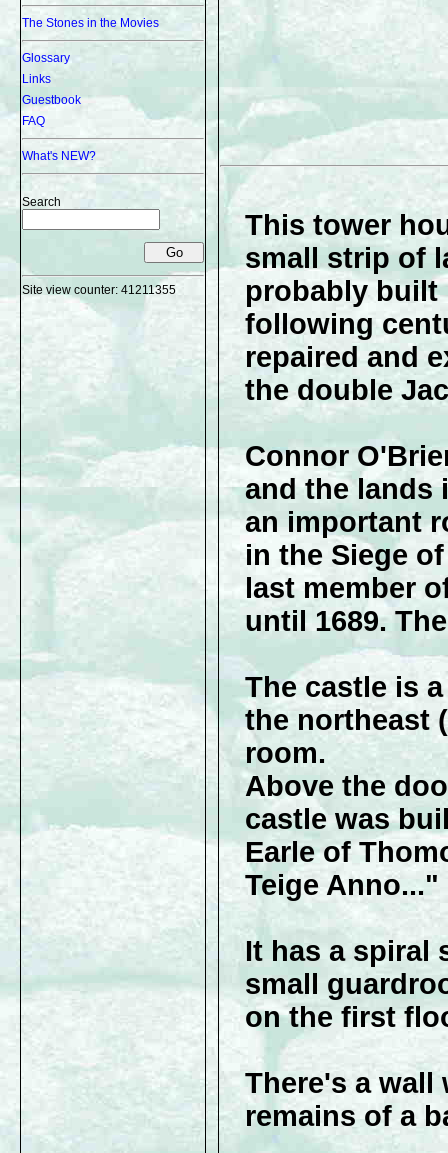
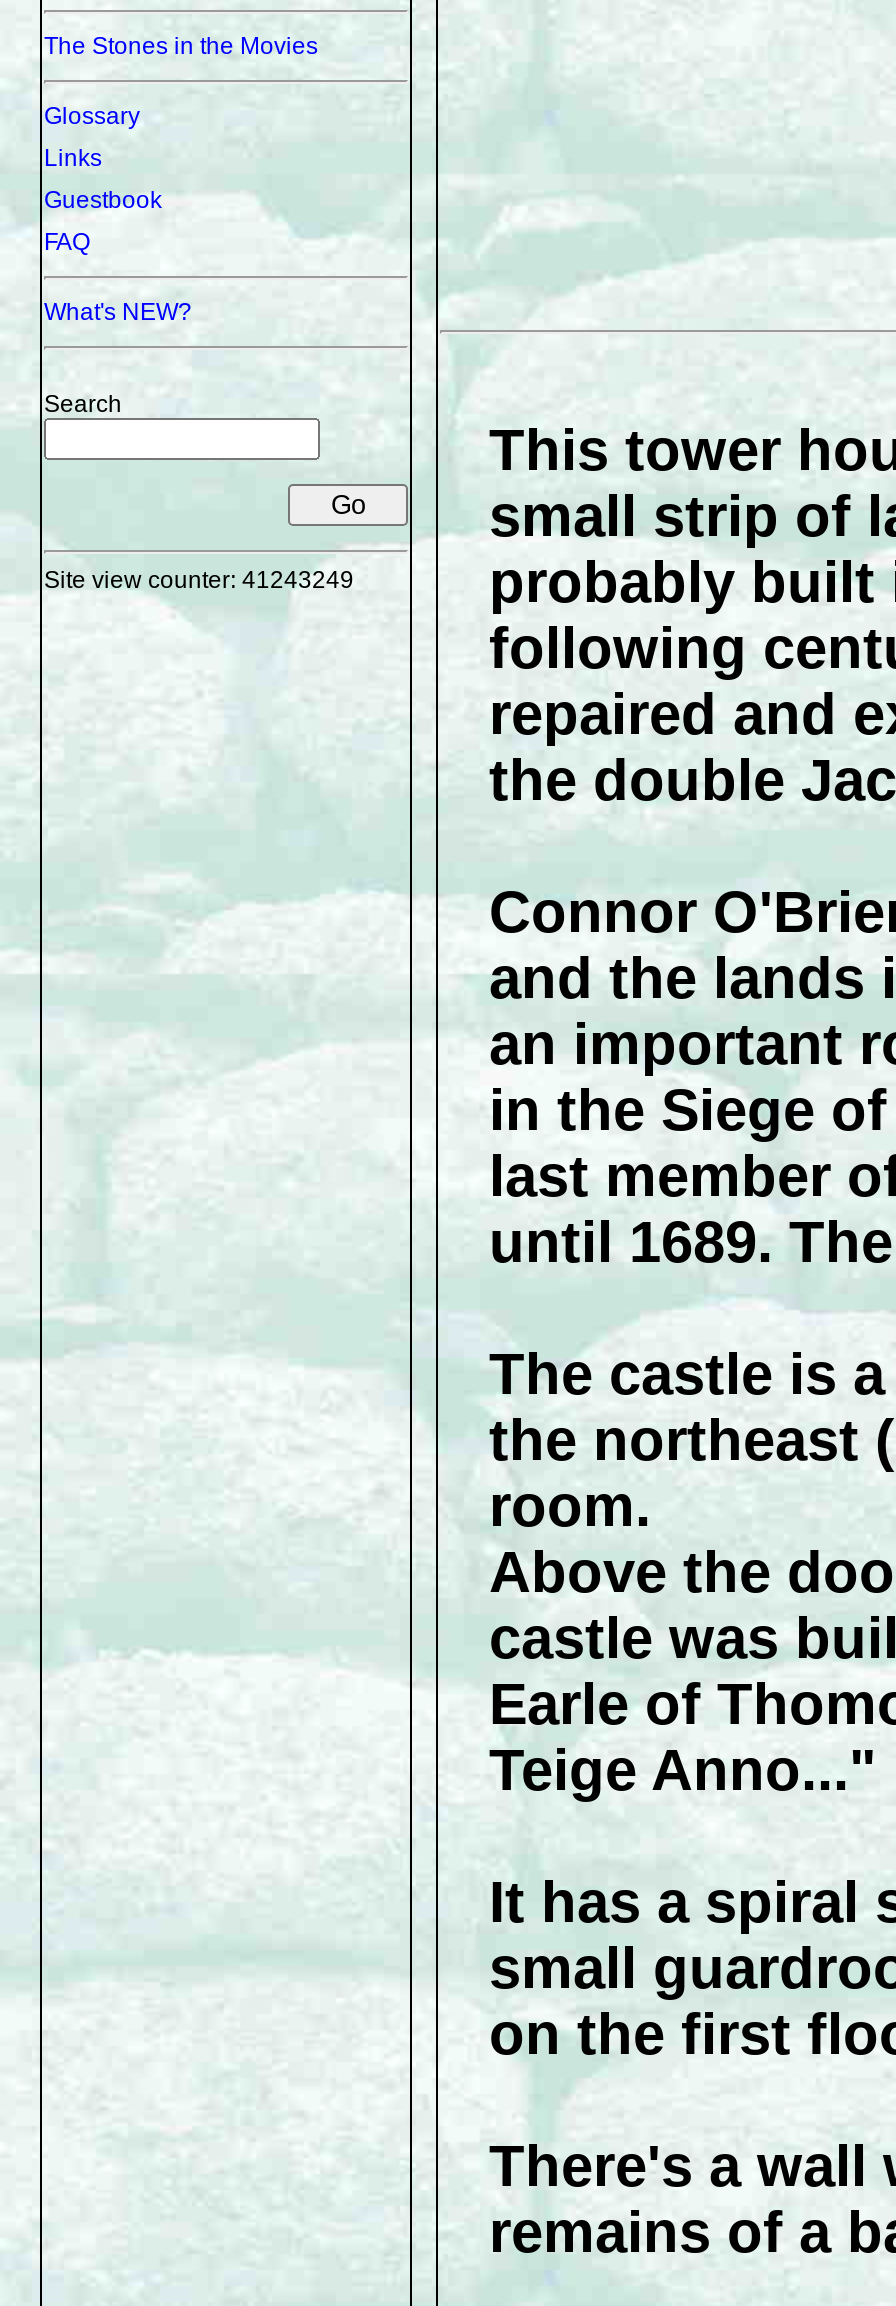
[22,283,176,297] Site view counter: 41211355 -> [44,566,354,594] Site view counter: 41243249

